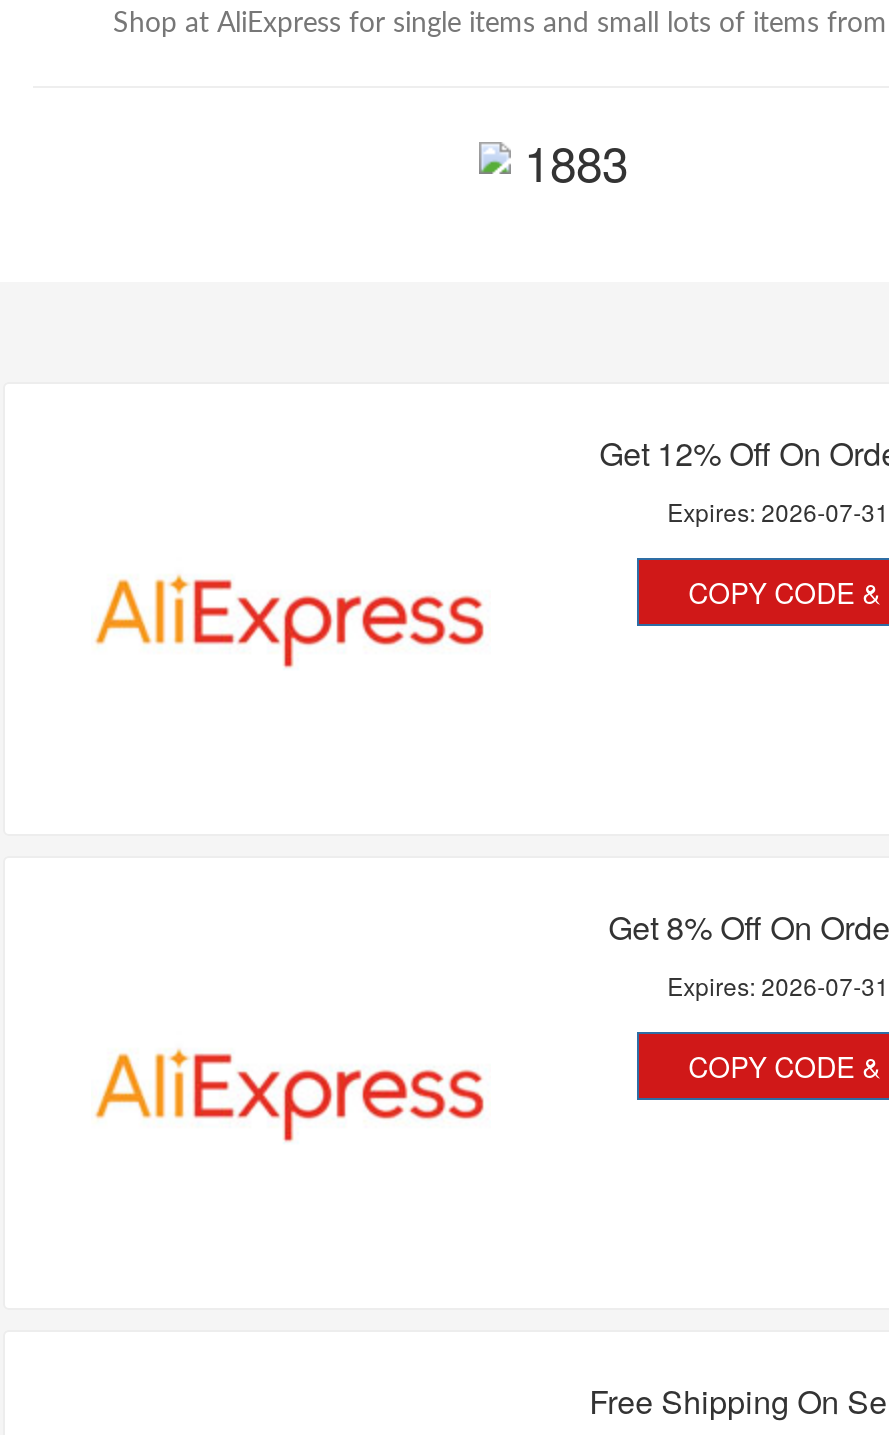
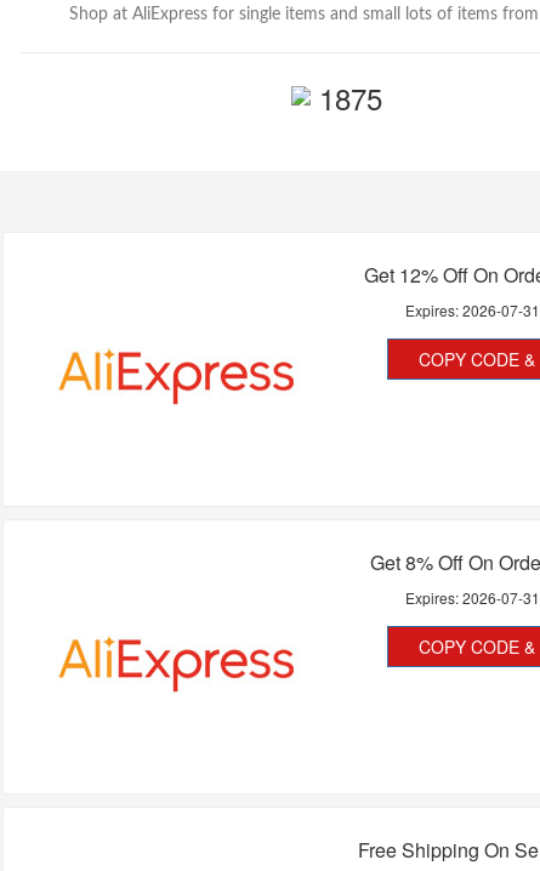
[510,126,628,196] 1883 -> [310,77,382,119] 1875

